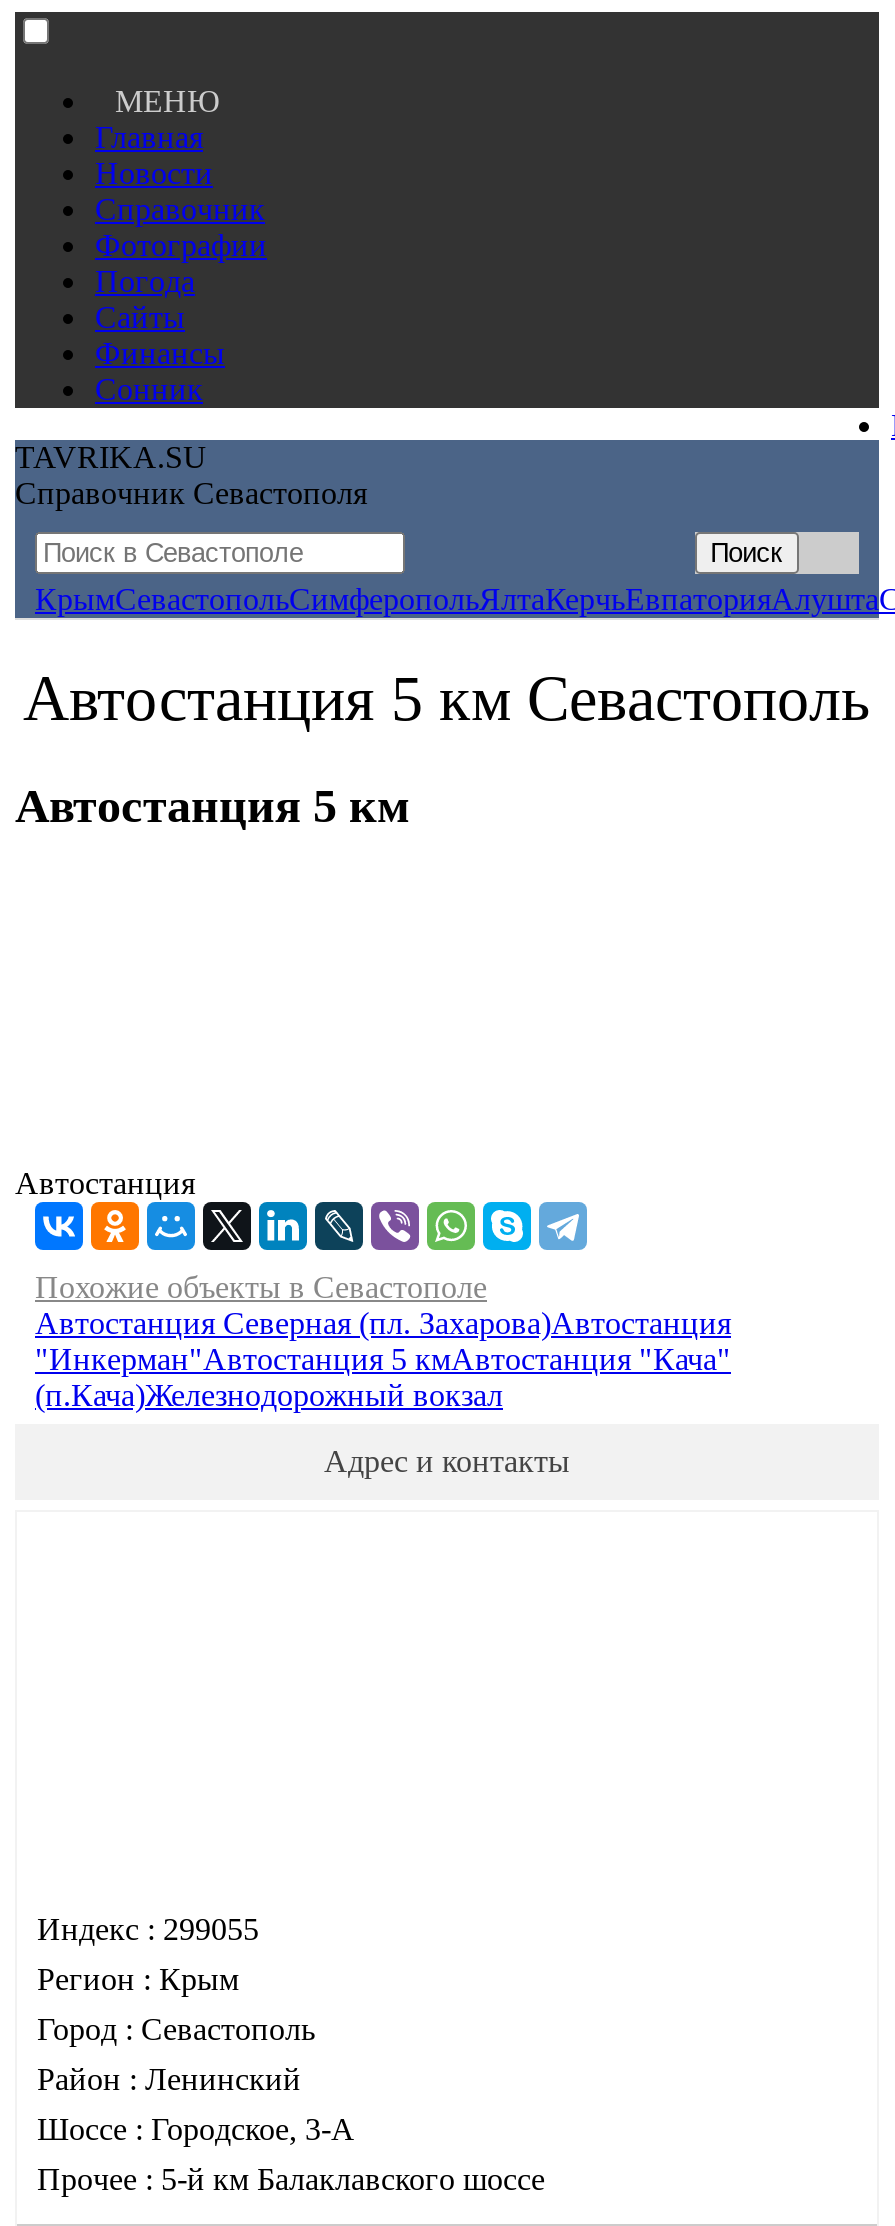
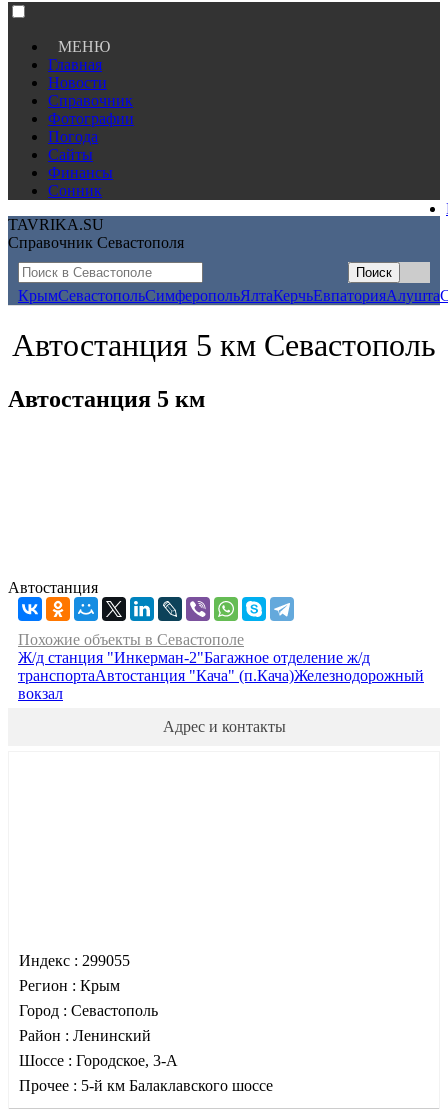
[35,1306,731,1412] Автостанция Северная (пл. Захарова)Автостанция | "Инкерман" Автостанция 5 кмАвтостанция "Кача" | (п.Кача)Железнодорожный вокзал -> [18,649,424,702] Ж/д станция "Инкерман-2"Багажное отделение ж/д | транспортаАвтостанция "Кача" (п.Кача)Железнодорожный | вокзал

